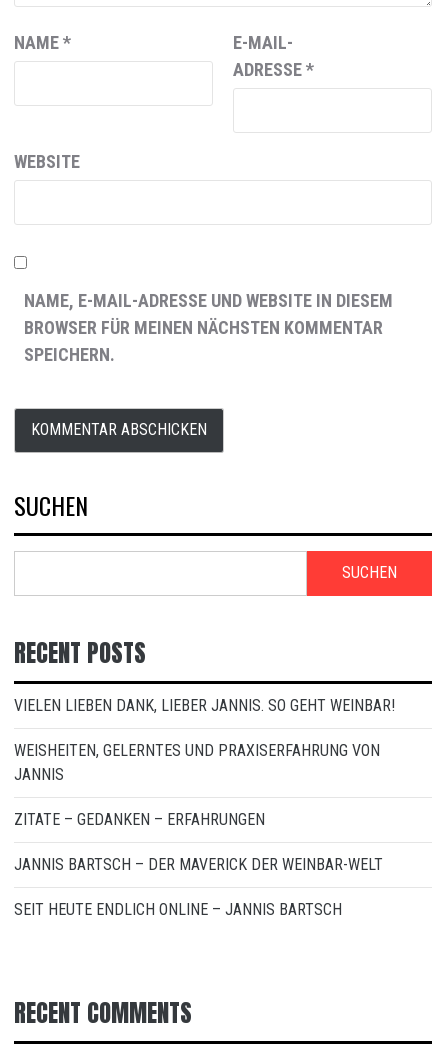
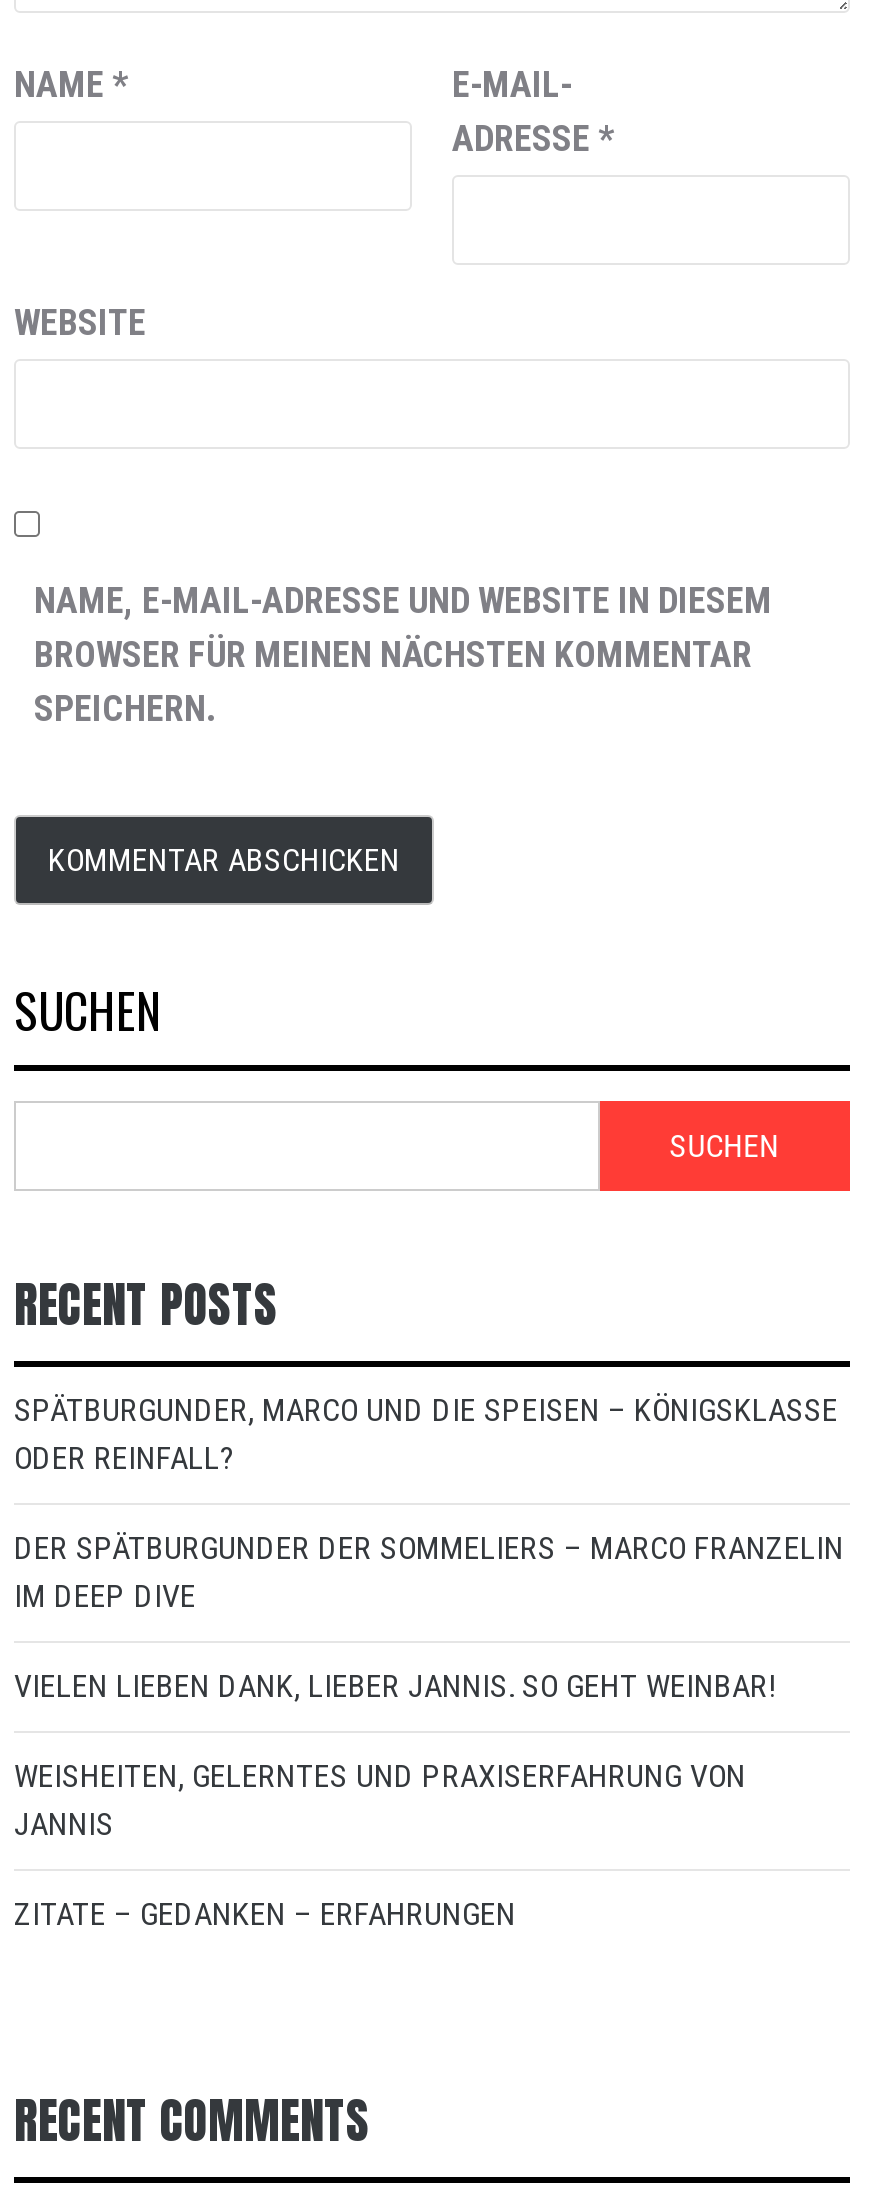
none -> [14,1392,844,1616] SPÄTBURGUNDER, MARCO UND DIE SPEISEN – KÖNIGSKLASSE | ODER REINFALL? | DER SPÄTBURGUNDER DER SOMMELIERS – MARCO FRANZELIN | IM DEEP DIVE
moved [14,695,395,828] -> [14,1668,776,1934]: VIELEN LIEBEN DANK, LIEBER JANNIS. SO GEHT WEINBAR! | WEISHEITEN, GELERNTES UND PRAXISERFAHRUNG VON | JANNIS | ZITATE – GEDANKEN – ERFAHRUNGEN
[14,854,383,918] JANNIS BARTSCH – DER MAVERICK DER WEINBAR-WELT | SEIT HEUTE ENDLICH ONLINE – JANNIS BARTSCH -> none

